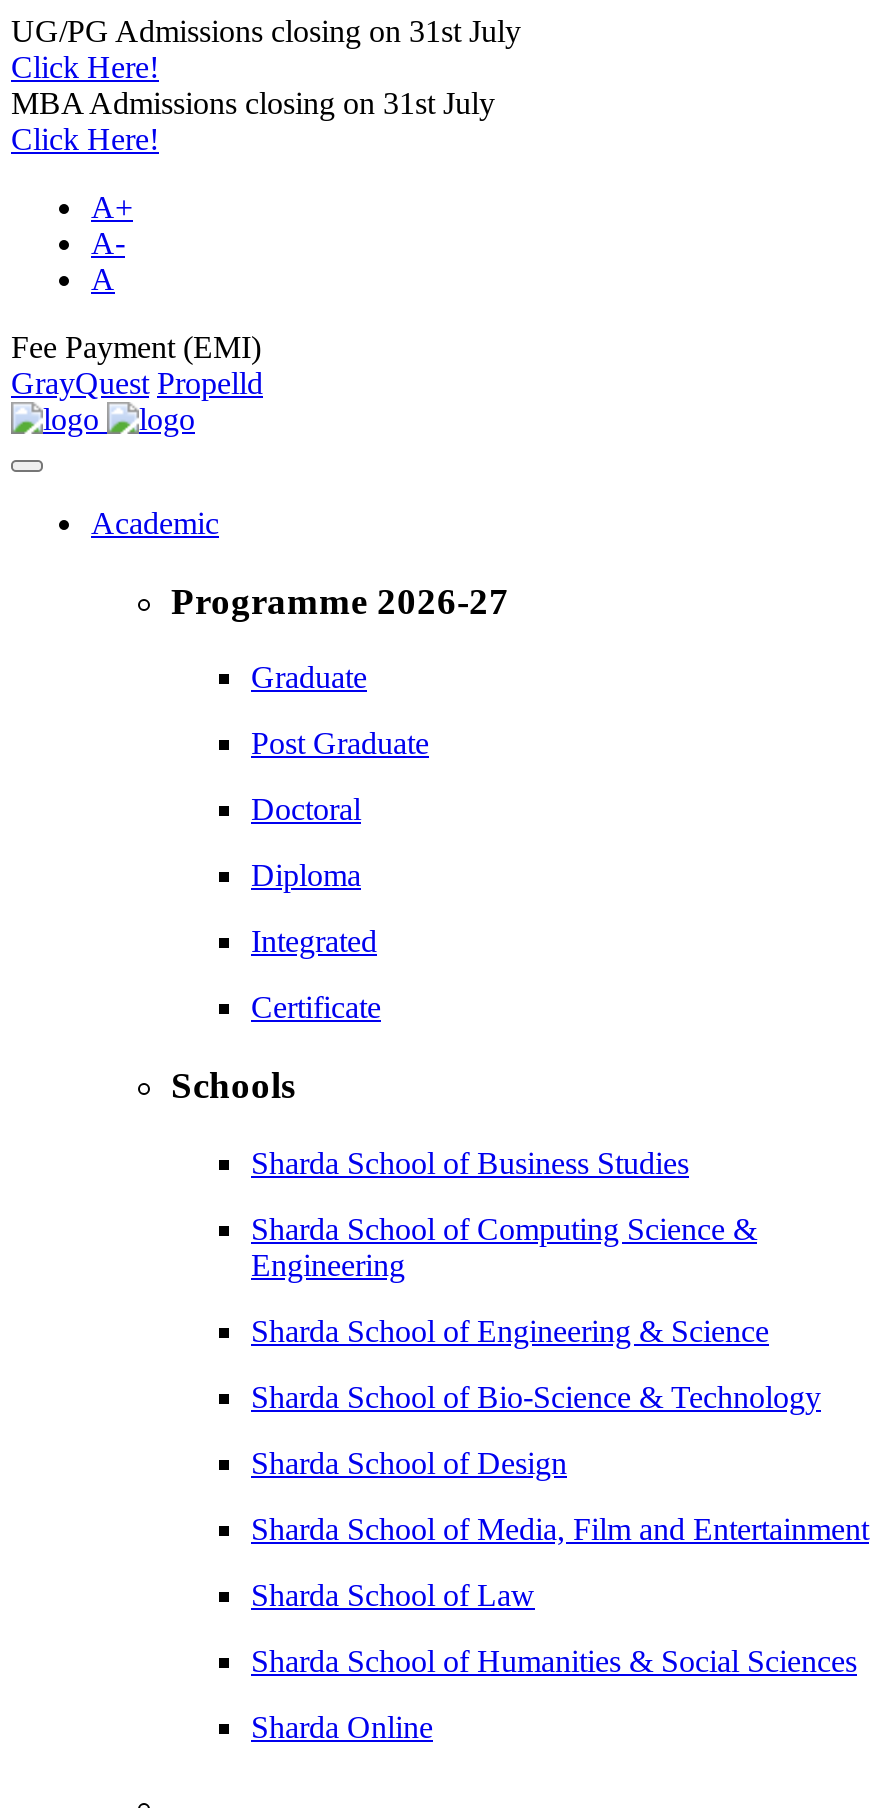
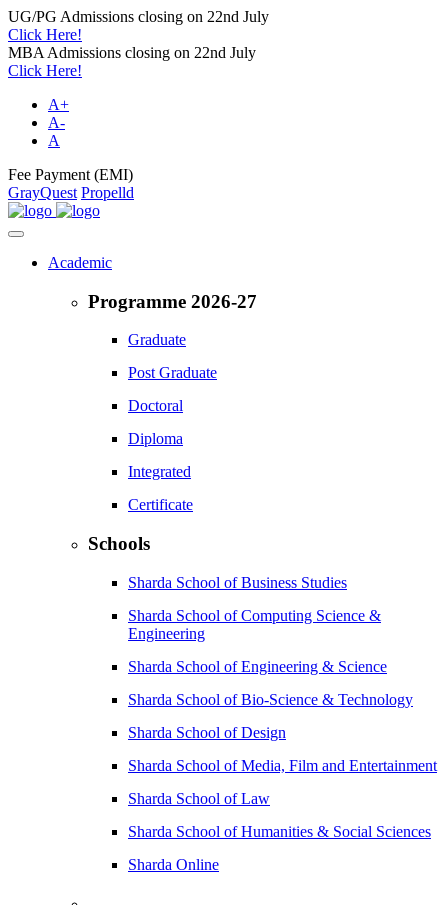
[11,14,521,48] UG/PG Admissions closing on 31st July -> [8,8,269,25] UG/PG Admissions closing on 22nd July
[11,86,495,120] MBA Admissions closing on 31st July -> [8,44,256,61] MBA Admissions closing on 22nd July

